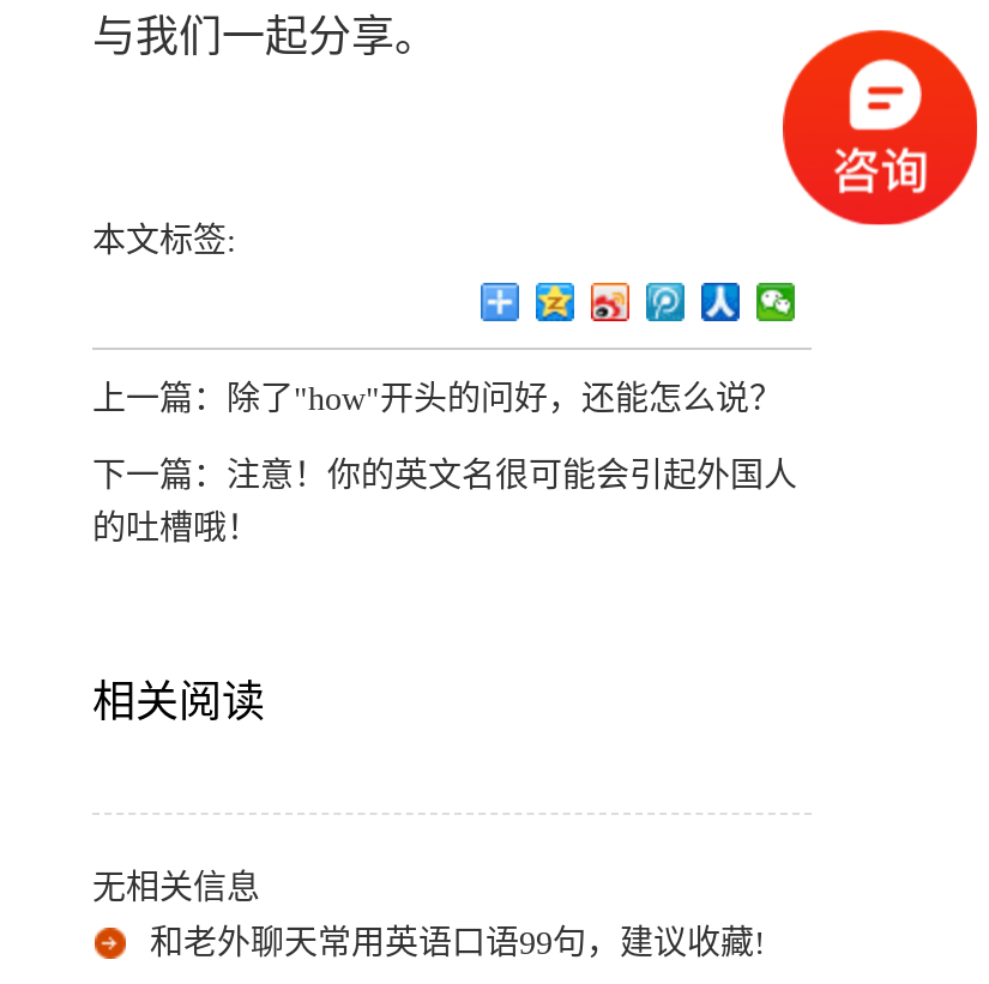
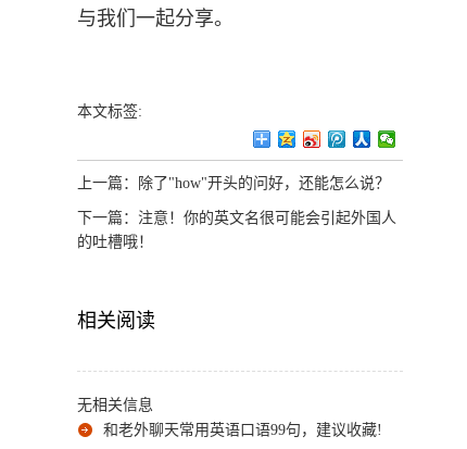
[780,26,979,228] [image] -> none

